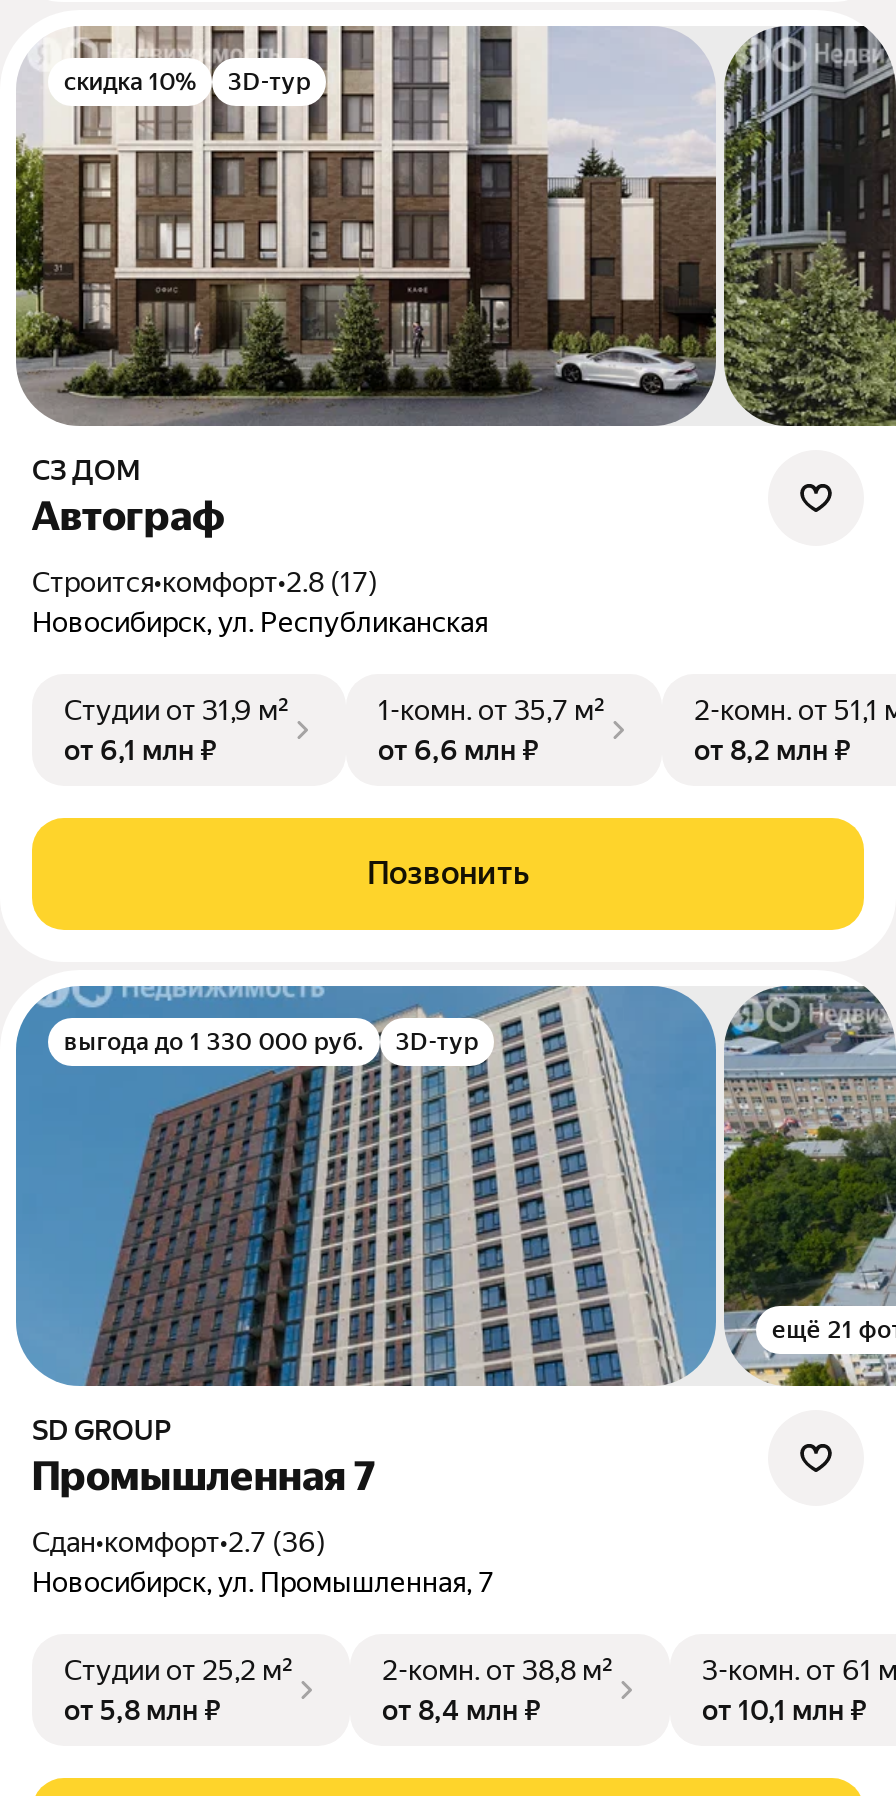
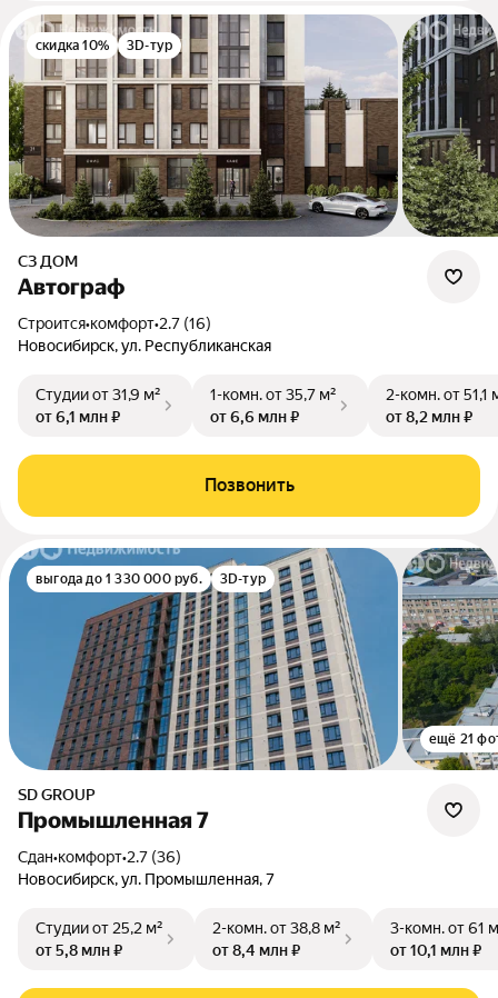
[50,566,378,598] Строится•комфорт•2.8 (17) -> [28,315,211,333] Строится•комфорт•2.7 (16)

